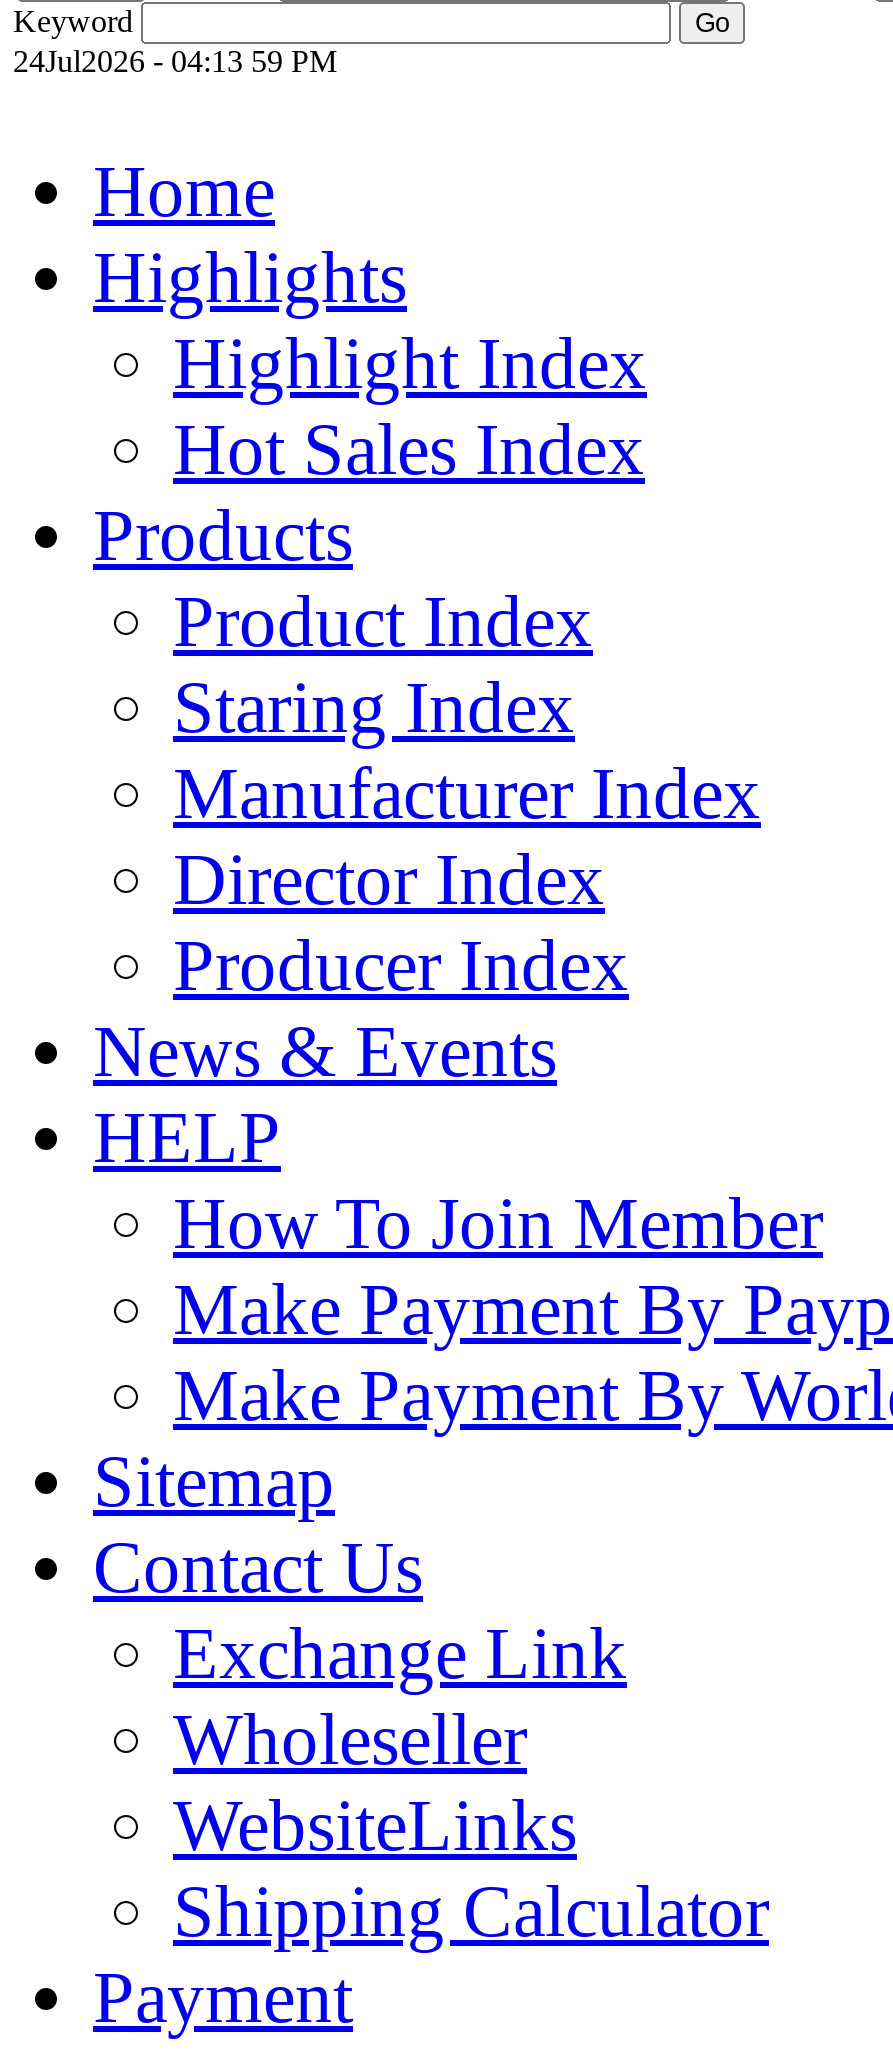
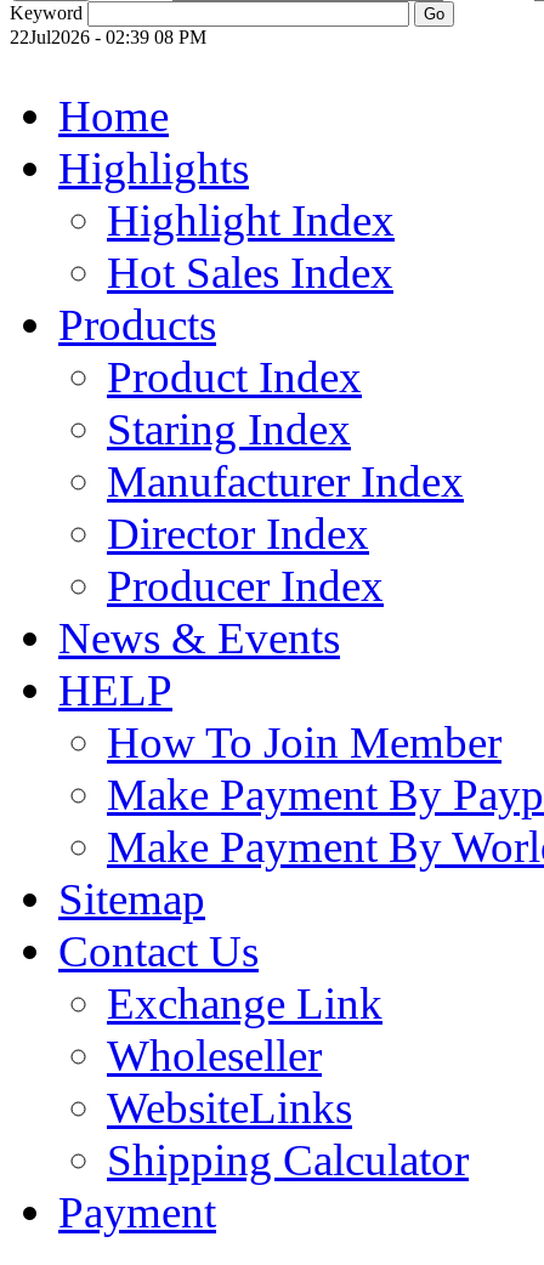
[13,44,337,78] 24Jul2026 - 04:13 59 PM -> [10,27,206,47] 22Jul2026 - 02:39 08 PM

